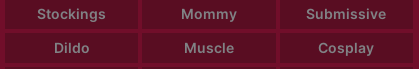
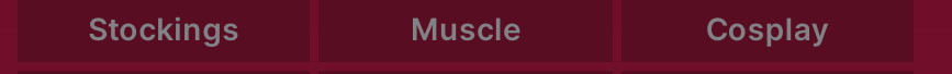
[54,5,386,56] Mommy | Submissive | Dildo -> none

